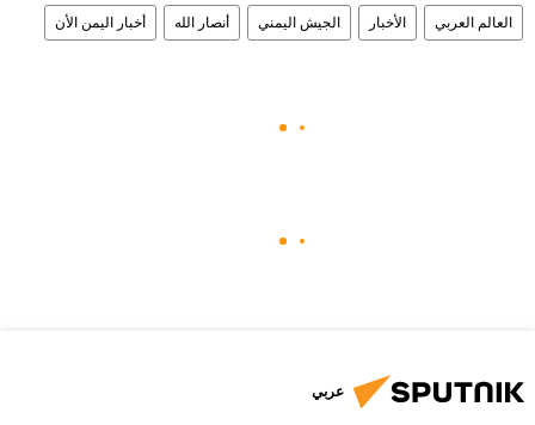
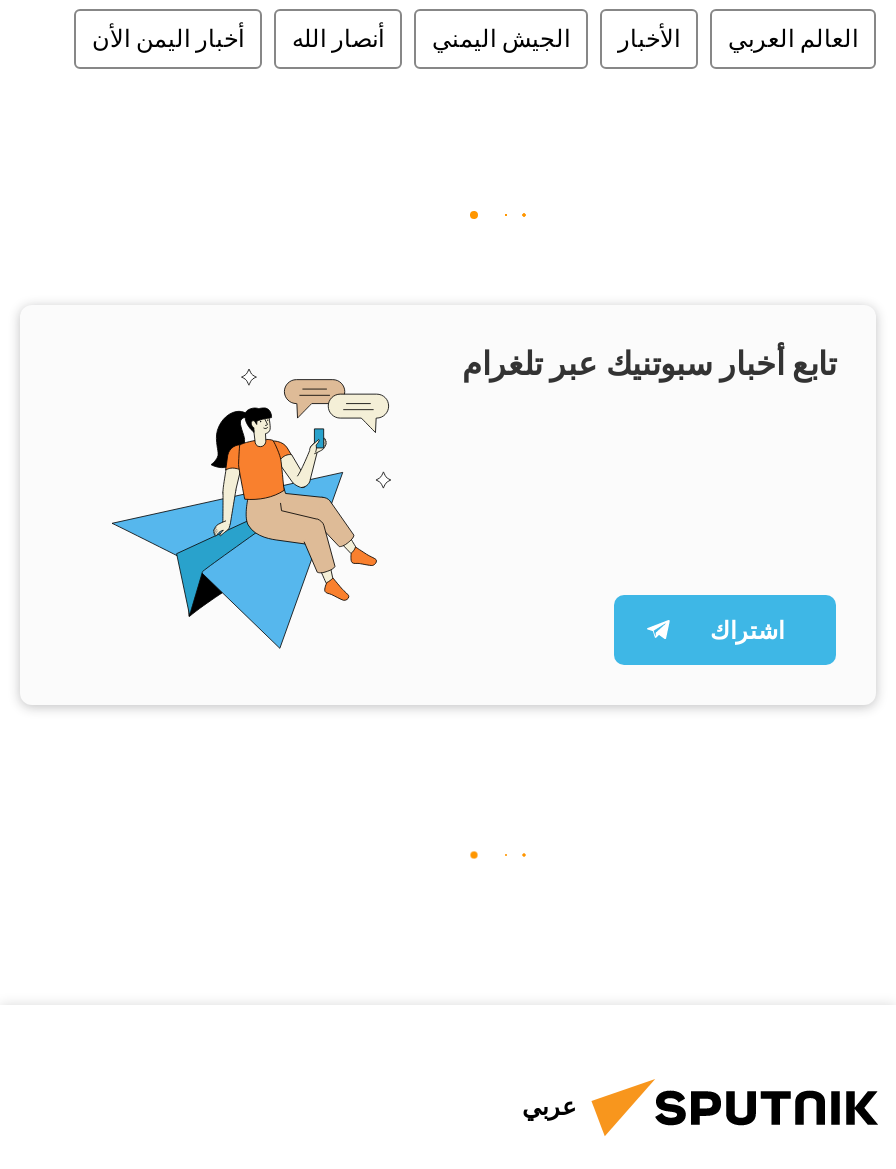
none -> [112,339,836,649] [image] | تابع أخبار سبوتنيك عبر تلغرام
none -> [710,611,784,649] اشتراك

